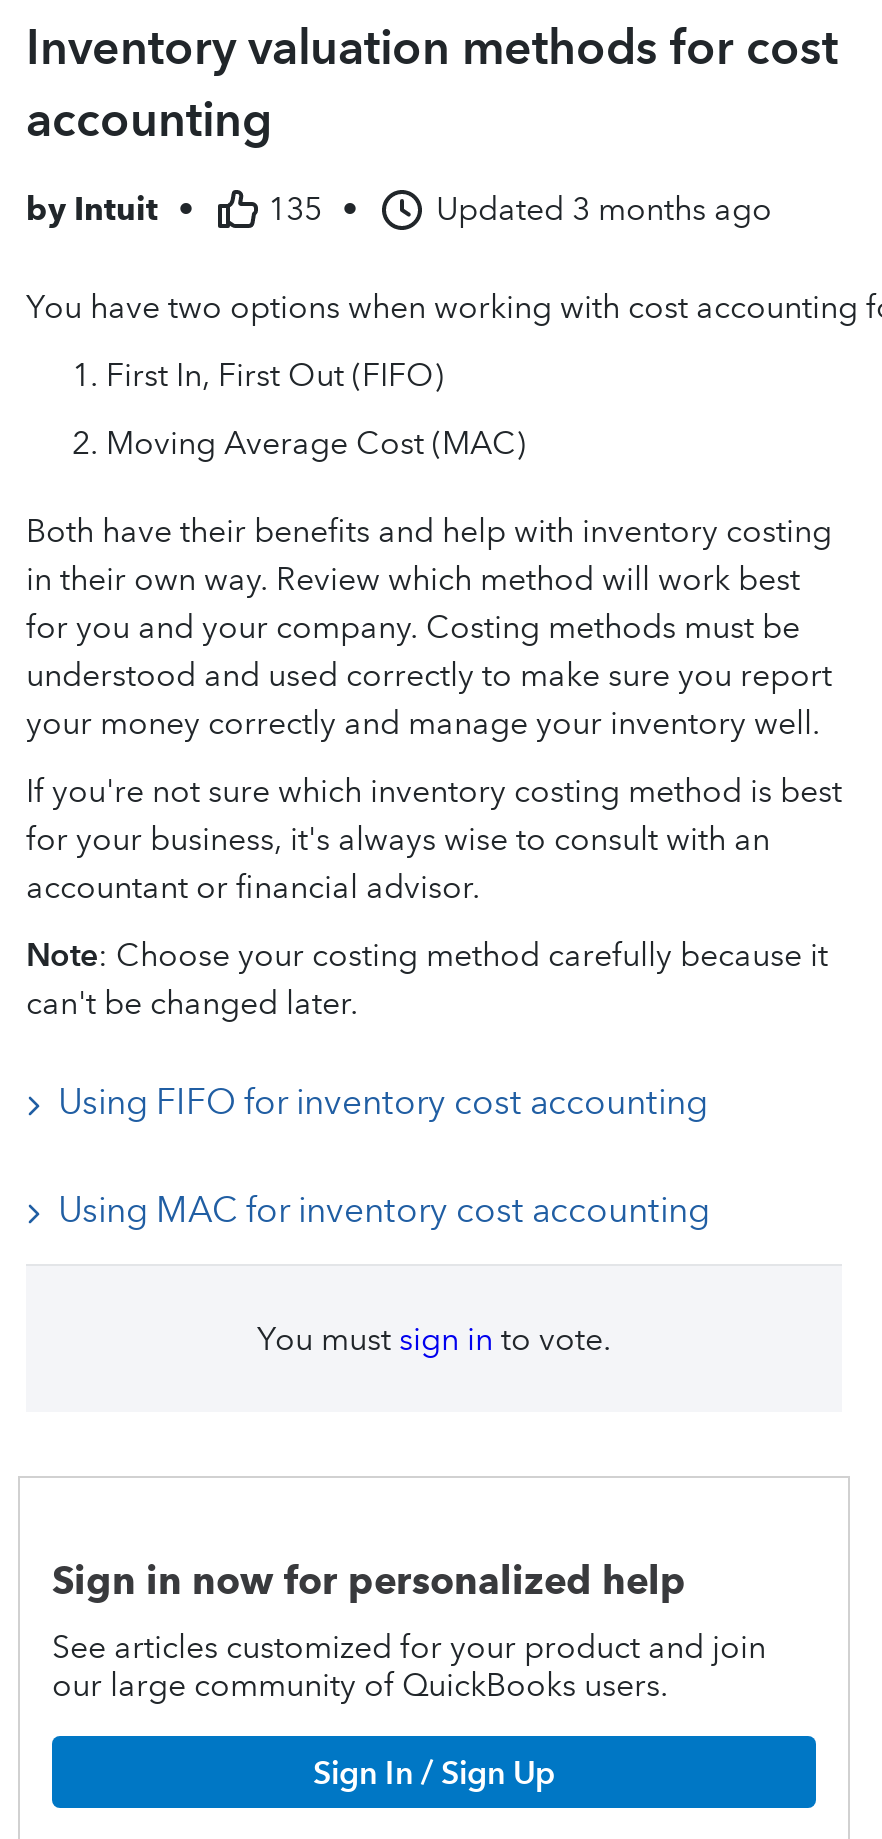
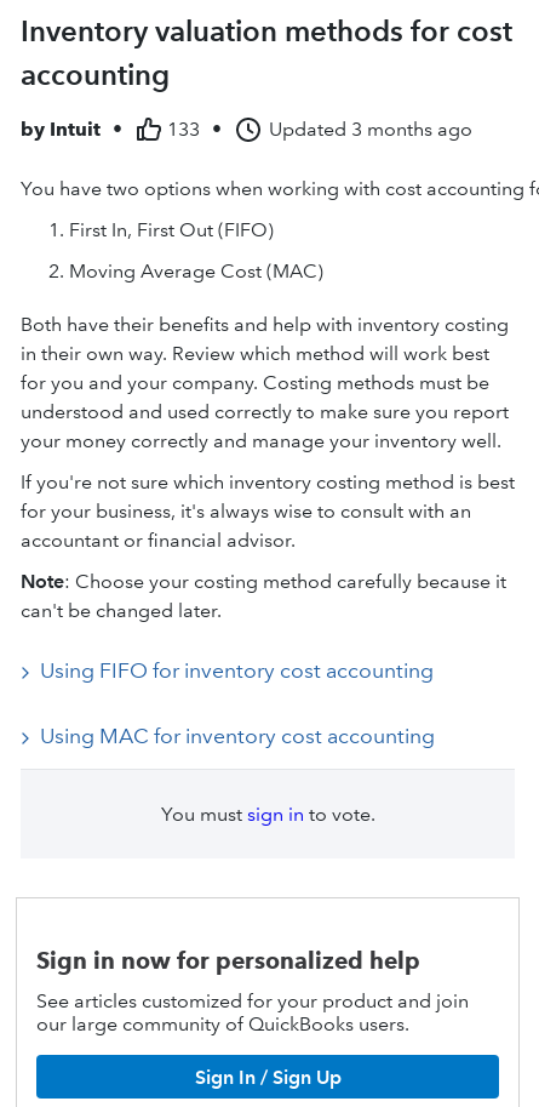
[26,190,358,228] by Intuit • 135 • -> [21,118,222,141] by Intuit • 133 •

